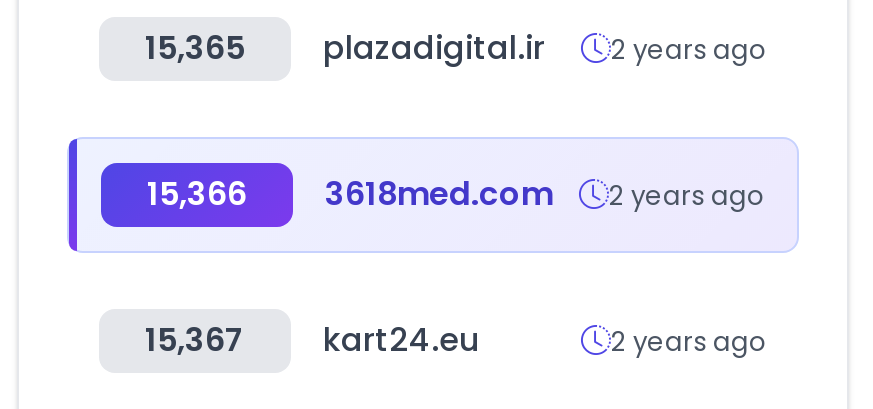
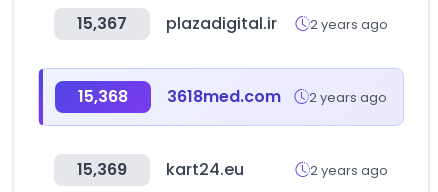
[145,25,767,71] 15,365 plazadigital.ir 2 years ago -> [77,12,388,35] 15,367 plazadigital.ir 2 years ago
[147,171,765,217] 15,366 3618med.com 2 years ago -> [78,85,387,108] 15,368 3618med.com 2 years ago
[145,317,479,363] 15,367 kart24.eu -> [77,158,244,181] 15,369 kart24.eu

